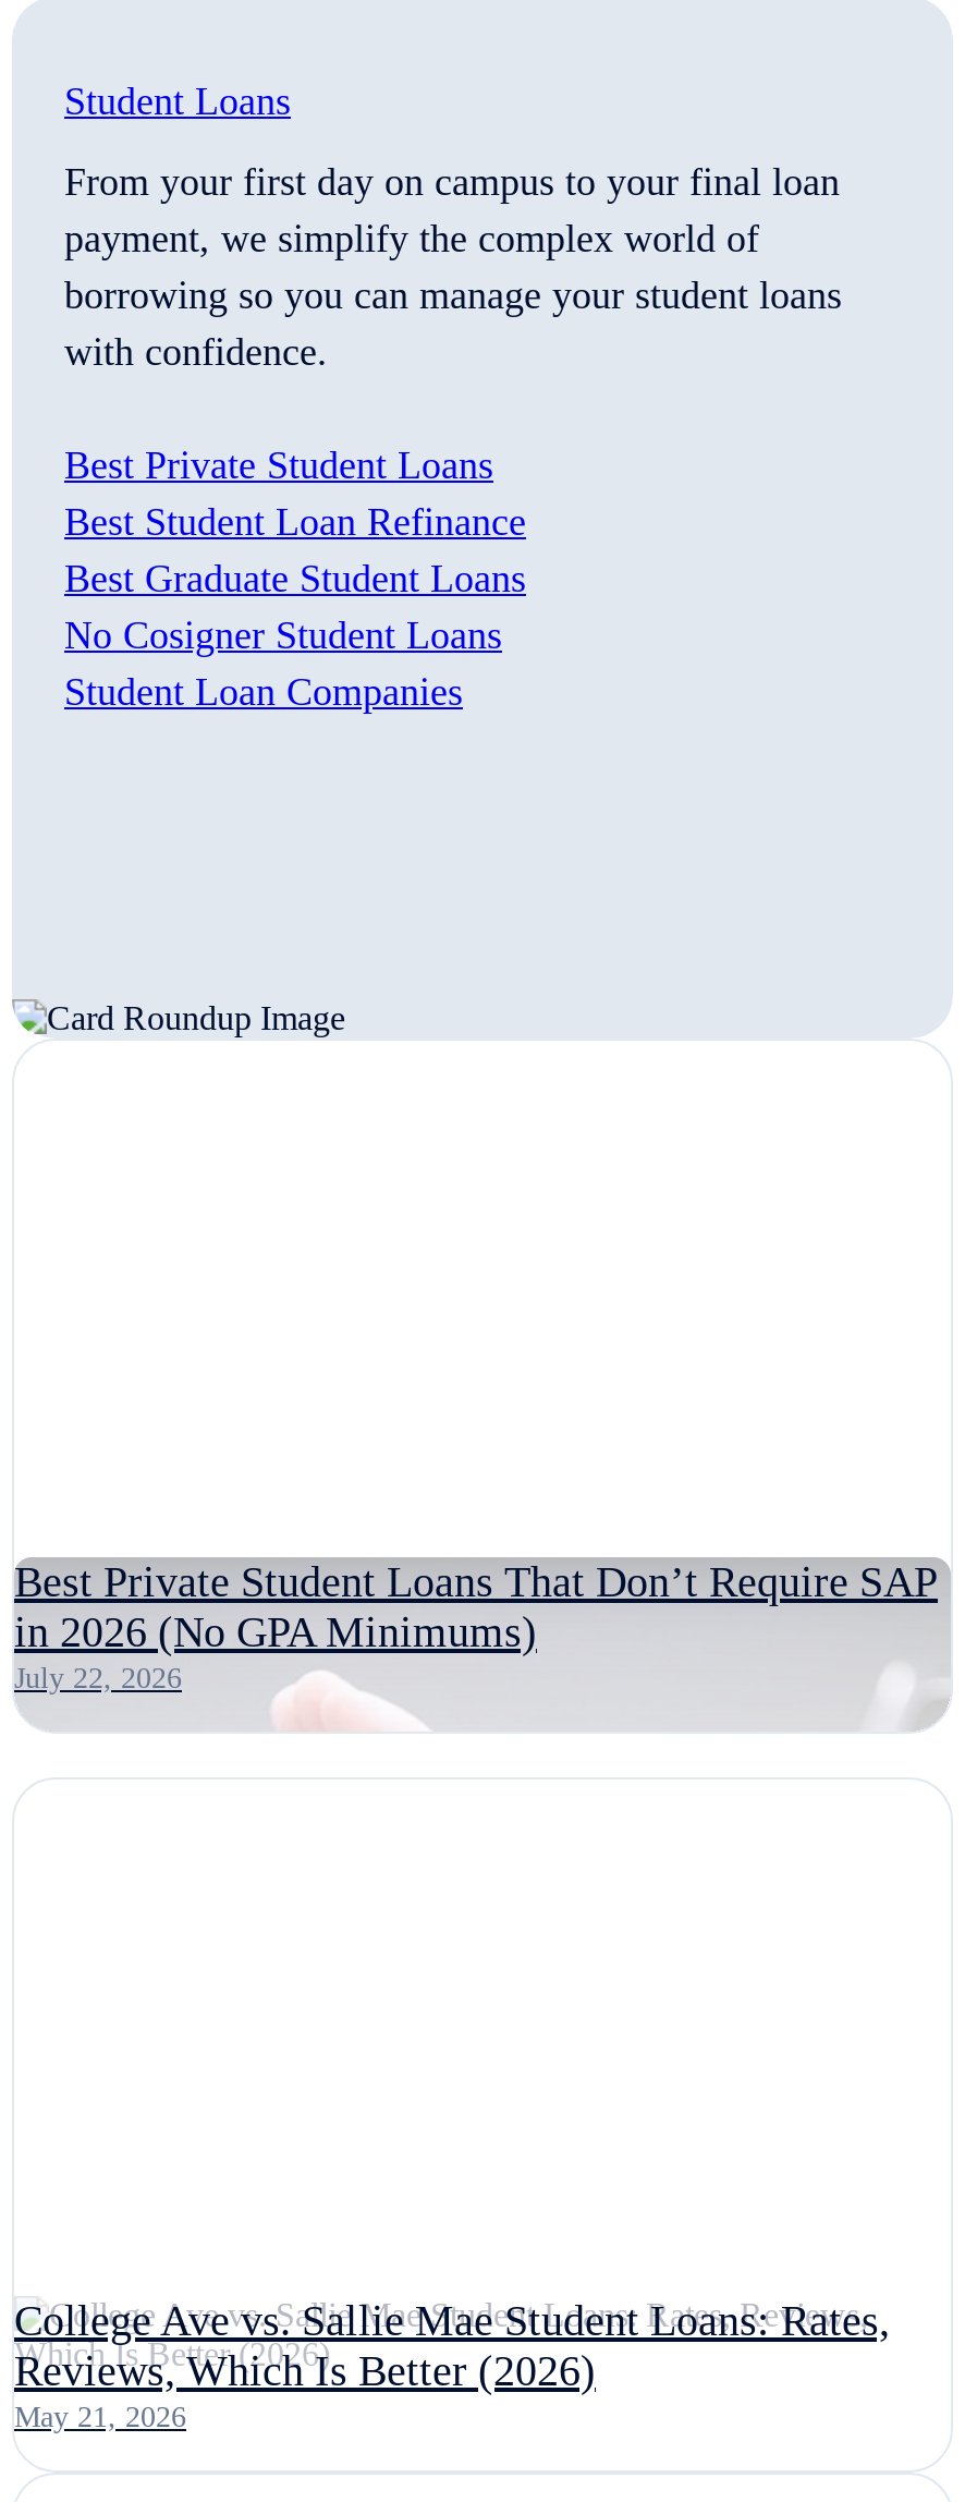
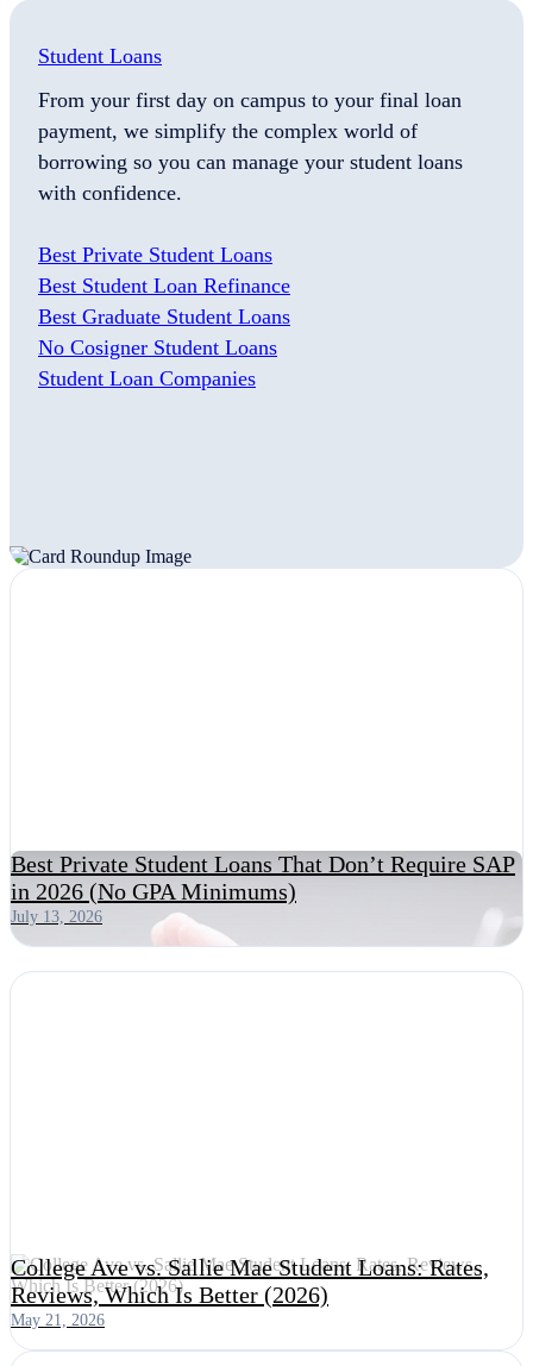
[14,1662,182,1695] July 22, 2026 -> [11,908,102,926] July 13, 2026

